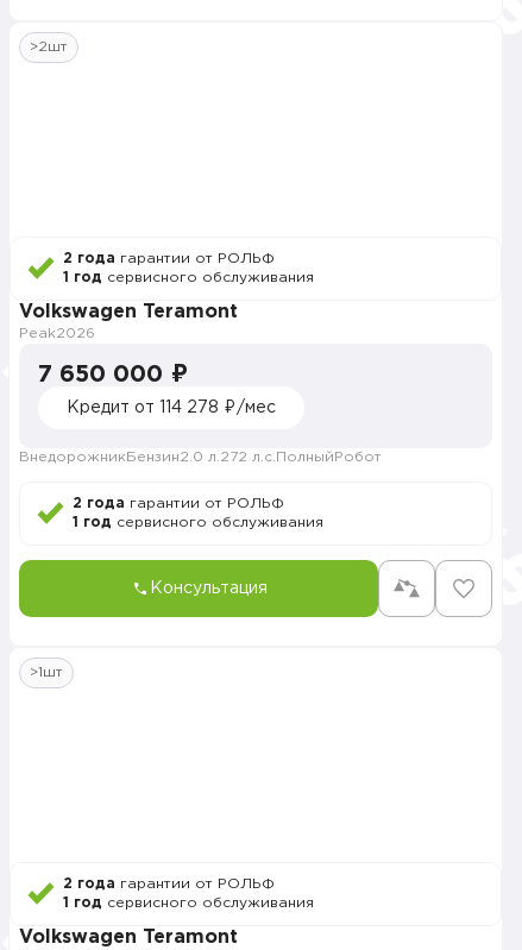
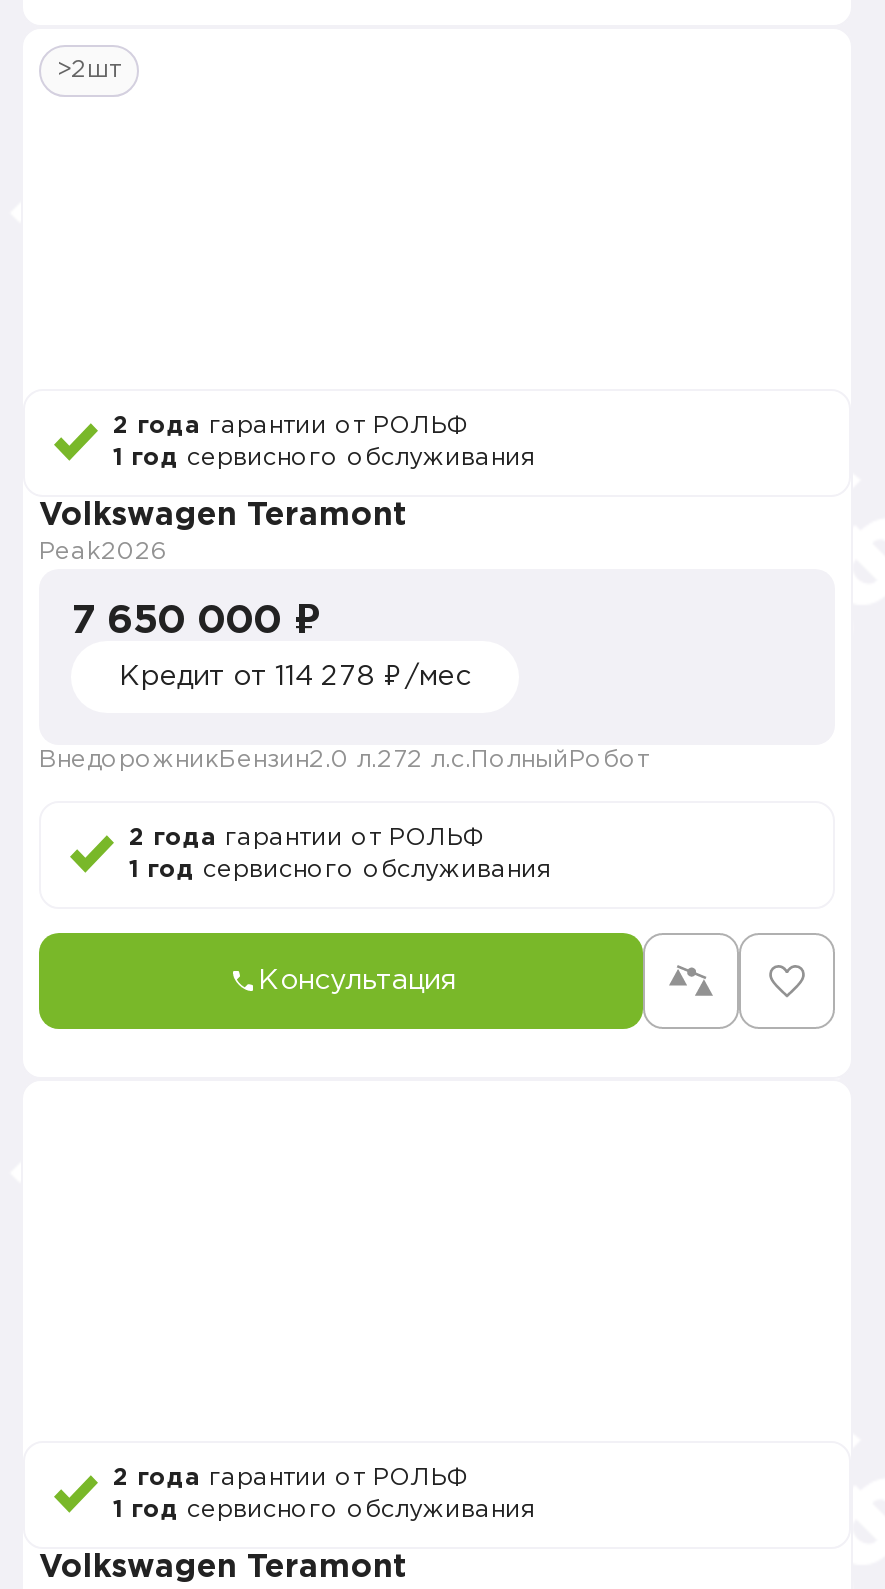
[30,666,63,679] >1шт -> none

